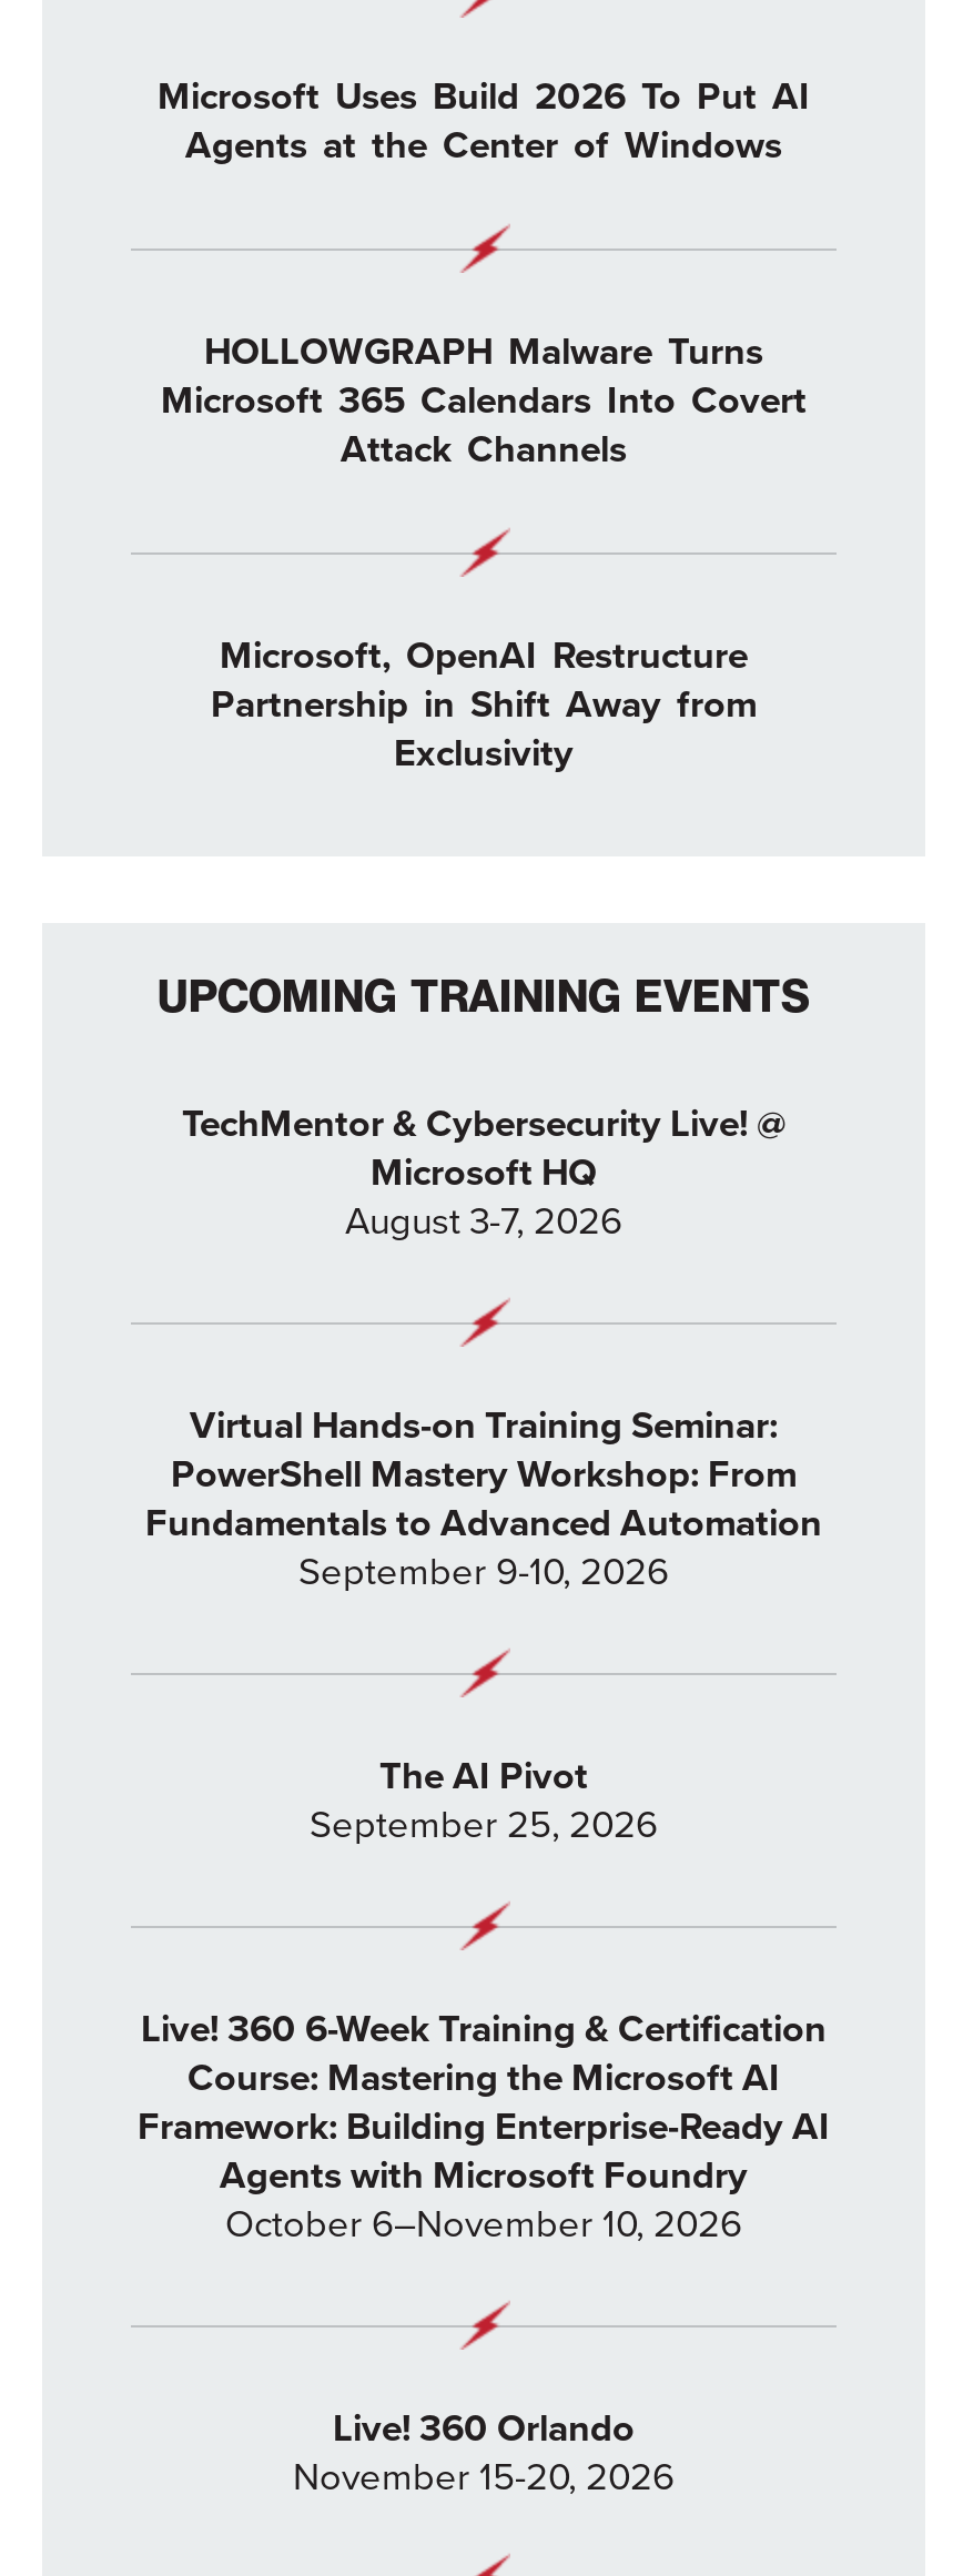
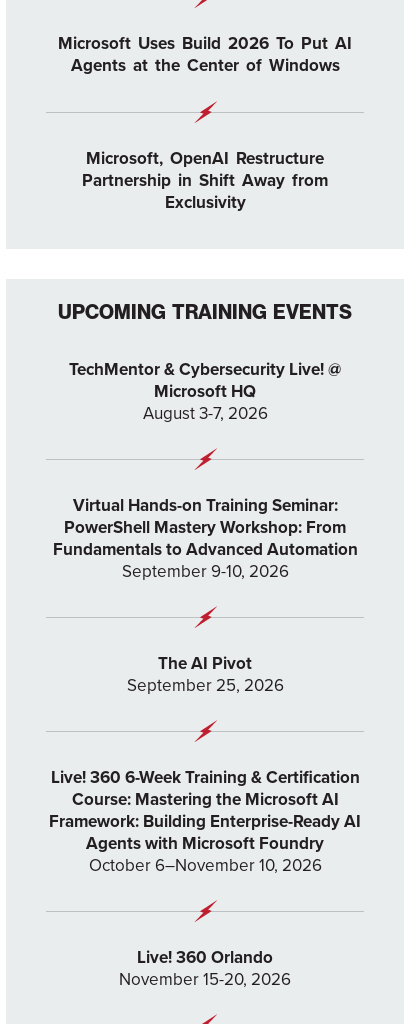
[161,328,807,472] HOLLOWGRAPH Malware Turns | Microsoft 365 Calendars Into Covert | Attack Channels -> none

